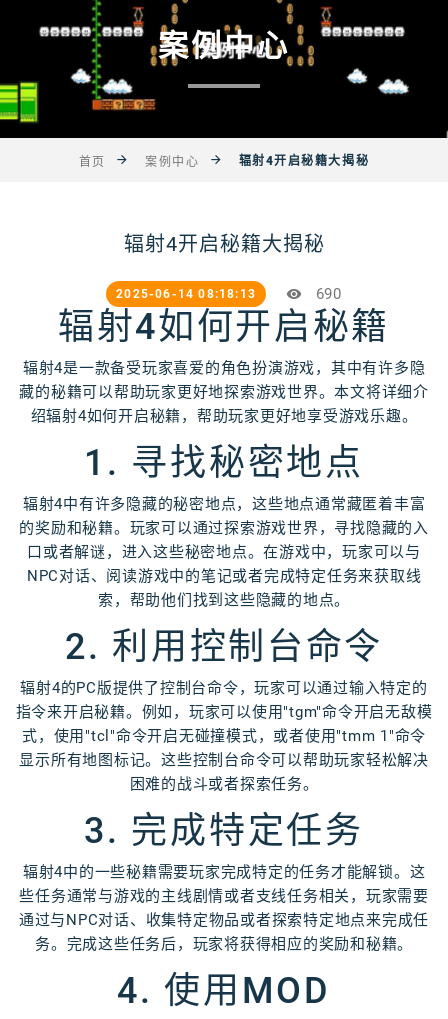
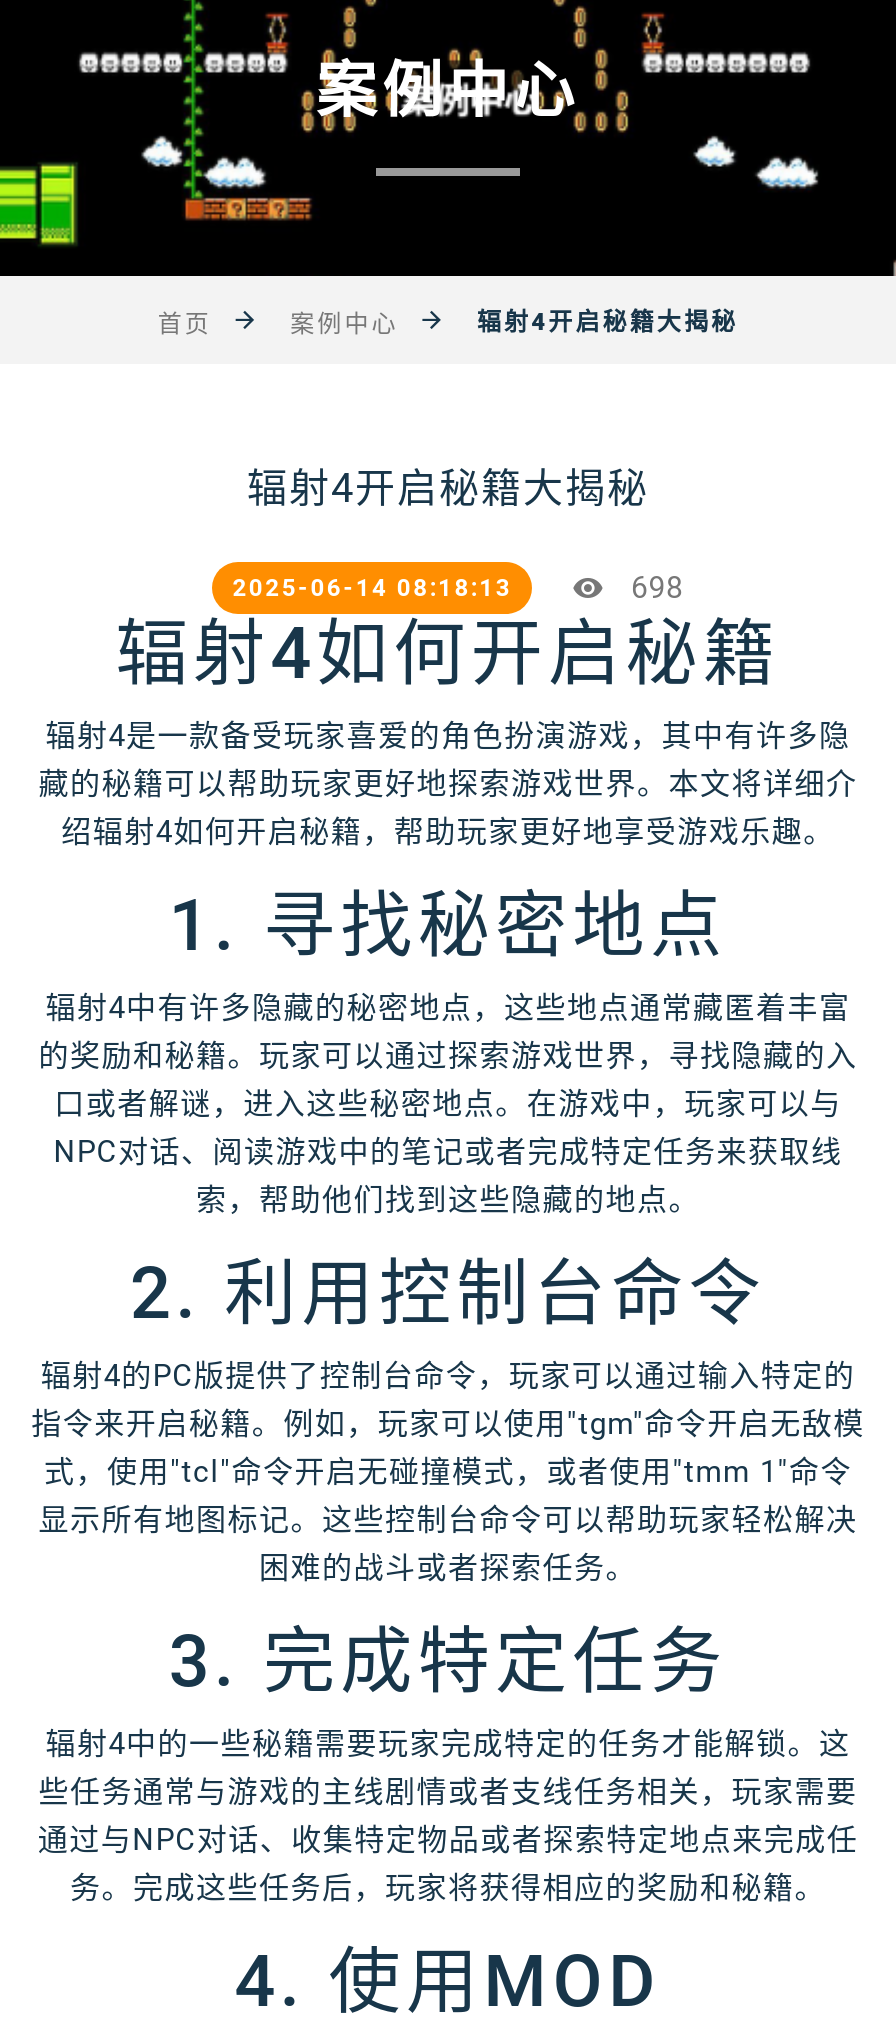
[315,284,342,302] 690 -> [631,569,684,605] 698

